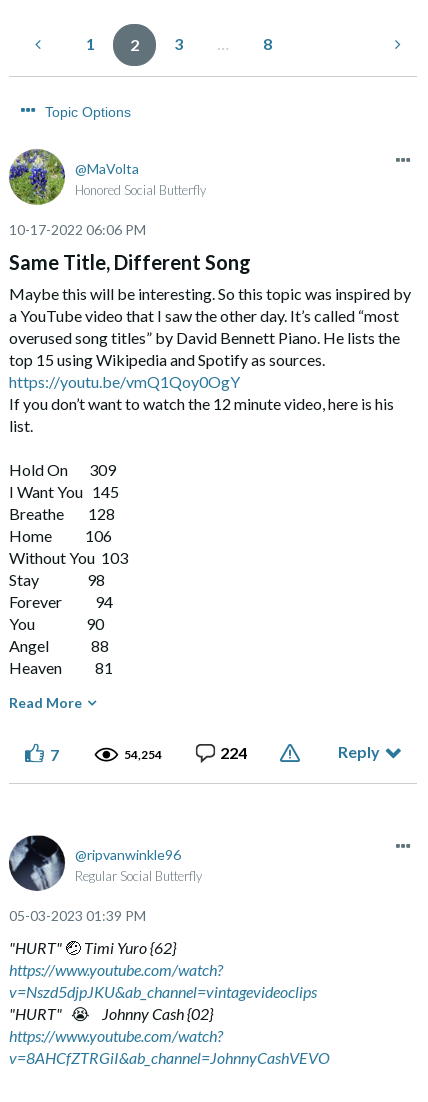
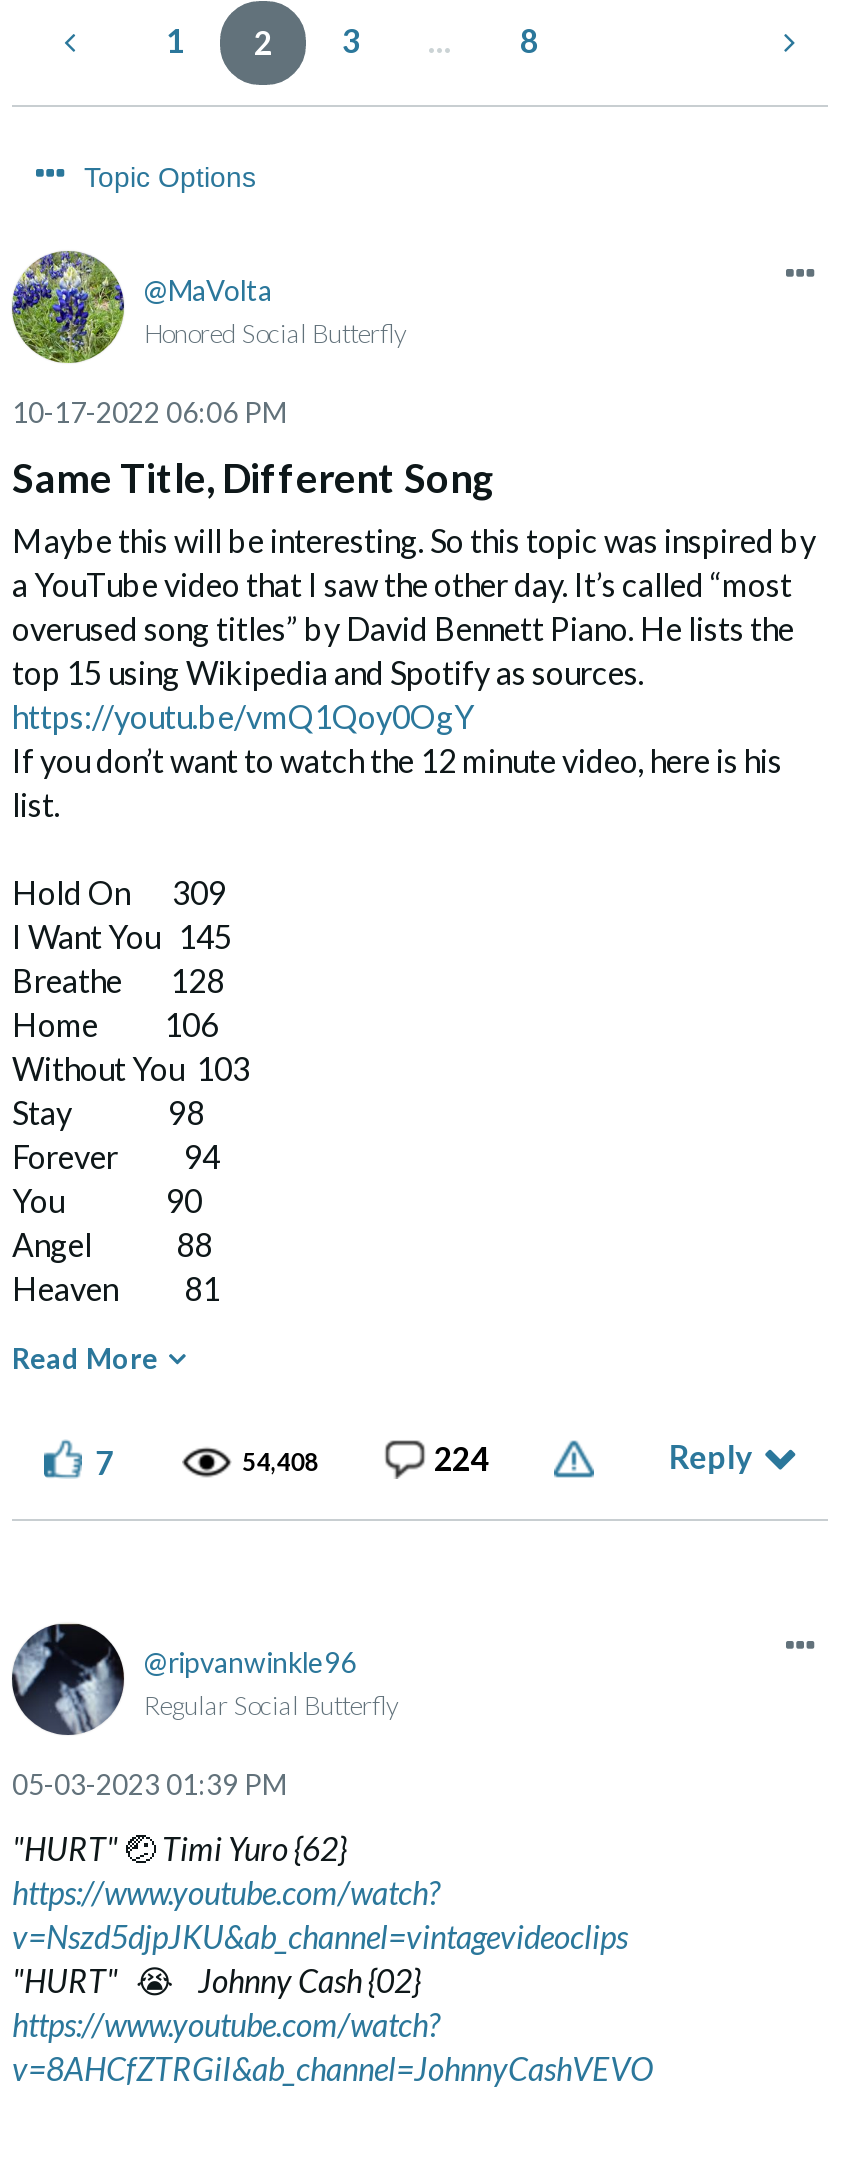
[124,747,162,762] 54,254 -> [242,1446,318,1476] 54,408

